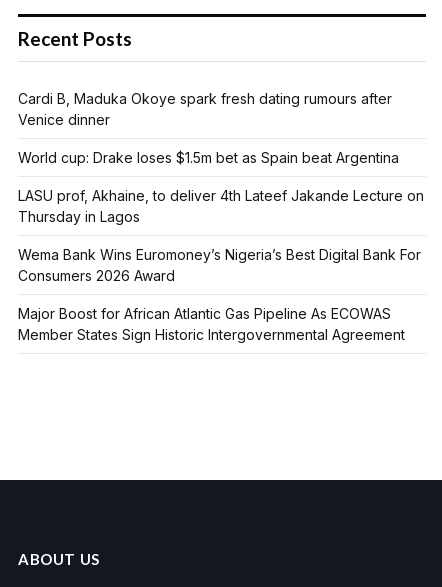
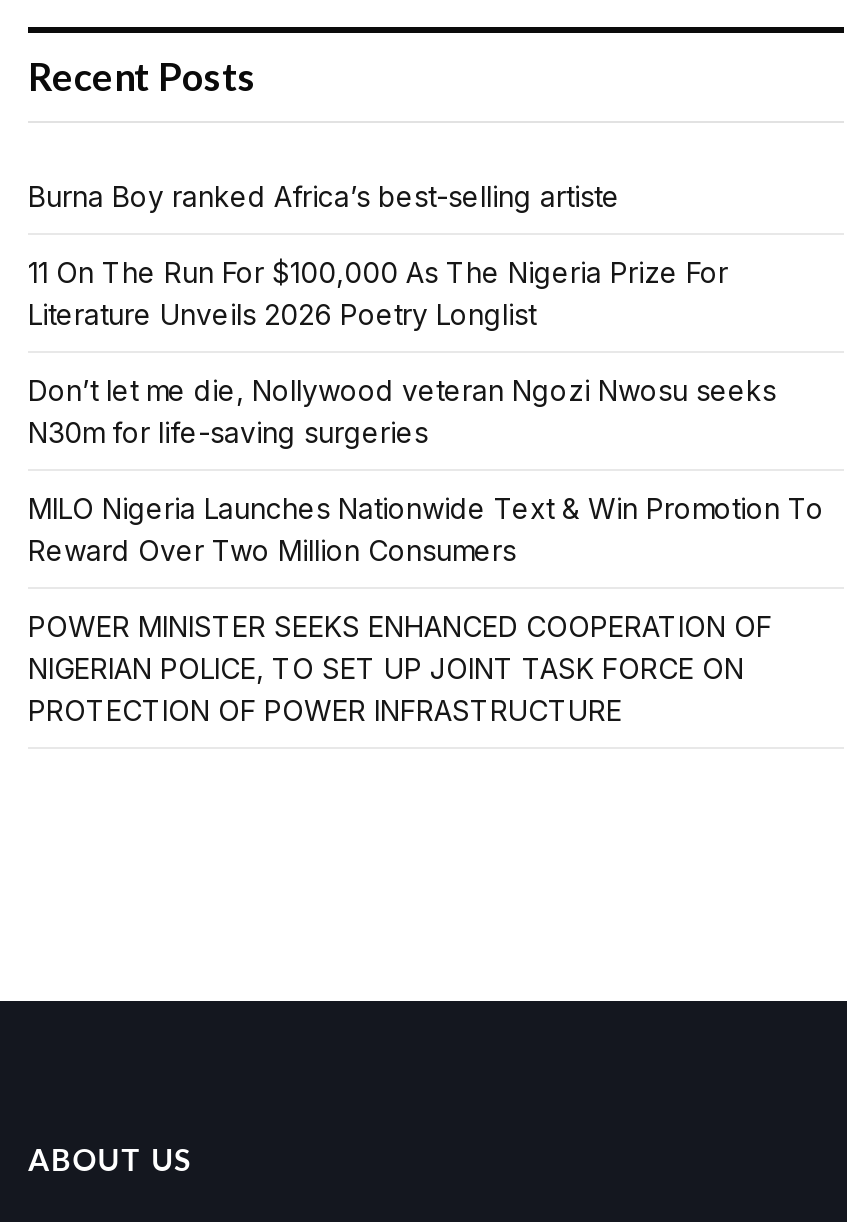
[18,89,392,127] Cardi B, Maduka Okoye spark fresh dating rumours after | Venice dinner -> [28,178,620,212] Burna Boy ranked Africa’s best-selling artiste
[18,148,399,165] World cup: Drake loses $1.5m bet as Spain beat Argentina -> [28,254,728,330] 11 On The Run For $100,000 As The Nigeria Prize For | Literature Unveils 2026 Poetry Longlist
[18,186,424,224] LASU prof, Akhaine, to deliver 4th Lateef Jakande Lecture on | Thursday in Lagos -> [28,372,776,448] Don’t let me die, Nollywood veteran Ngozi Nwosu seeks | N30m for life-saving surgeries
[18,245,421,283] Wema Bank Wins Euromoney’s Nigeria’s Best Digital Bank For | Consumers 2026 Award -> [28,490,824,566] MILO Nigeria Launches Nationwide Text & Win Promotion To | Reward Over Two Million Consumers
[18,304,405,342] Major Boost for African Atlantic Gas Pipeline As ECOWAS | Member States Sign Historic Intergovernmental Agreement -> [28,608,772,726] POWER MINISTER SEEKS ENHANCED COOPERATION OF | NIGERIAN POLICE, TO SET UP JOINT TASK FORCE ON | PROTECTION OF POWER INFRASTRUCTURE

